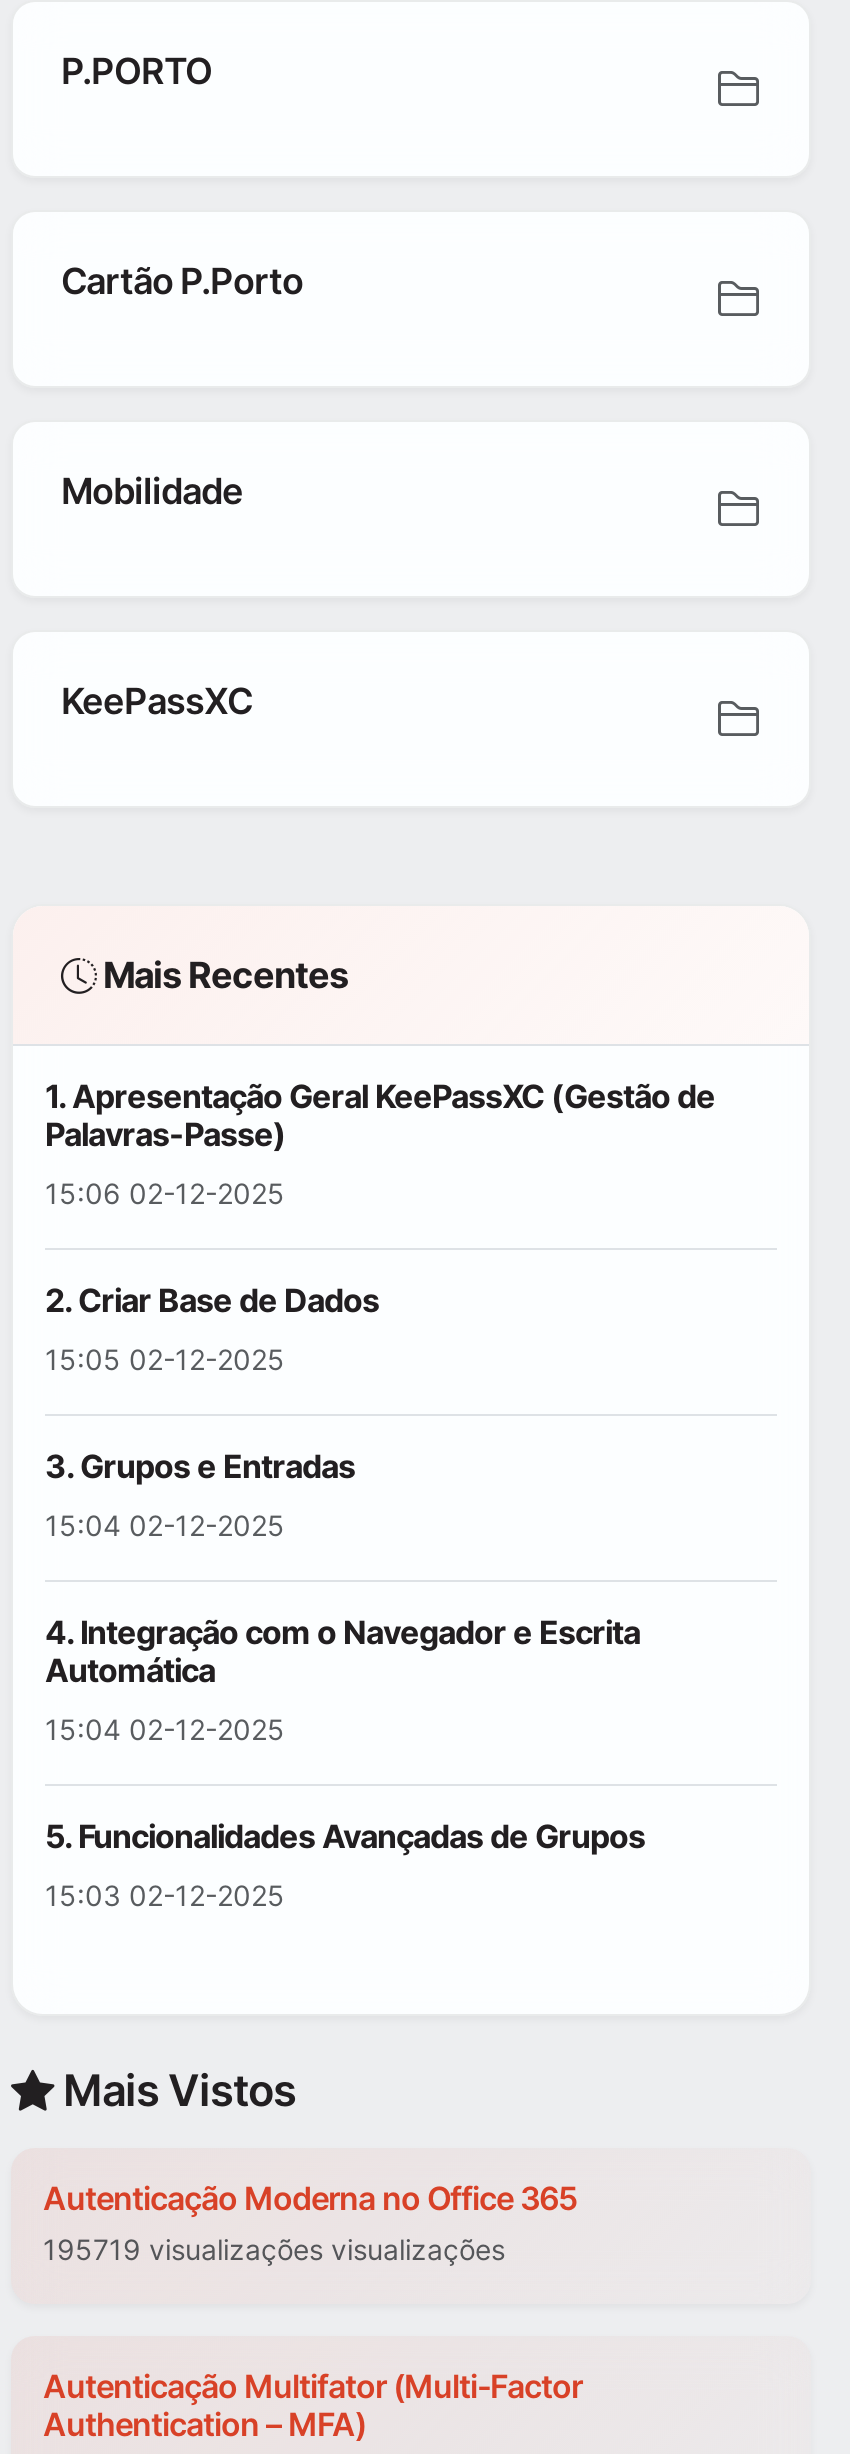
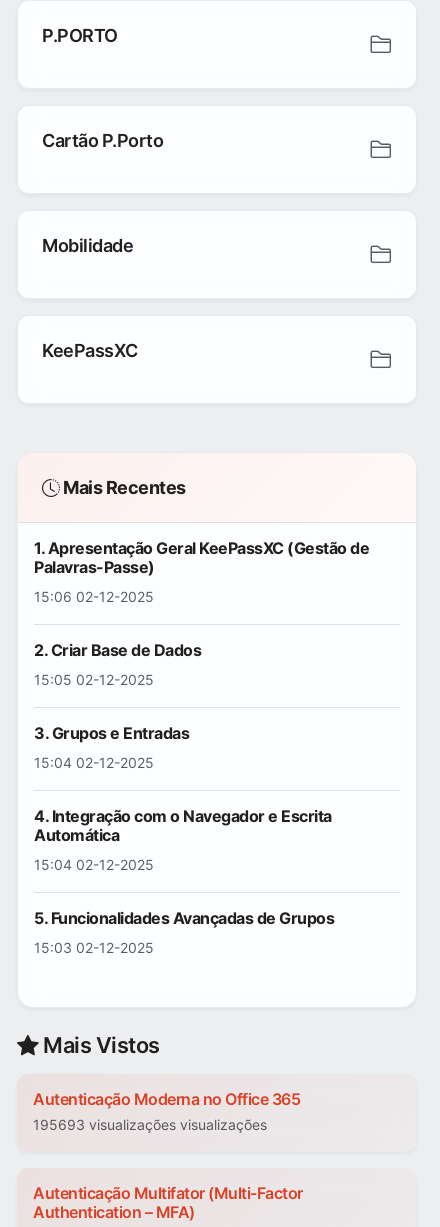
[43,2233,505,2267] 195719 visualizações visualizações -> [33,1116,267,1133] 195693 visualizações visualizações

